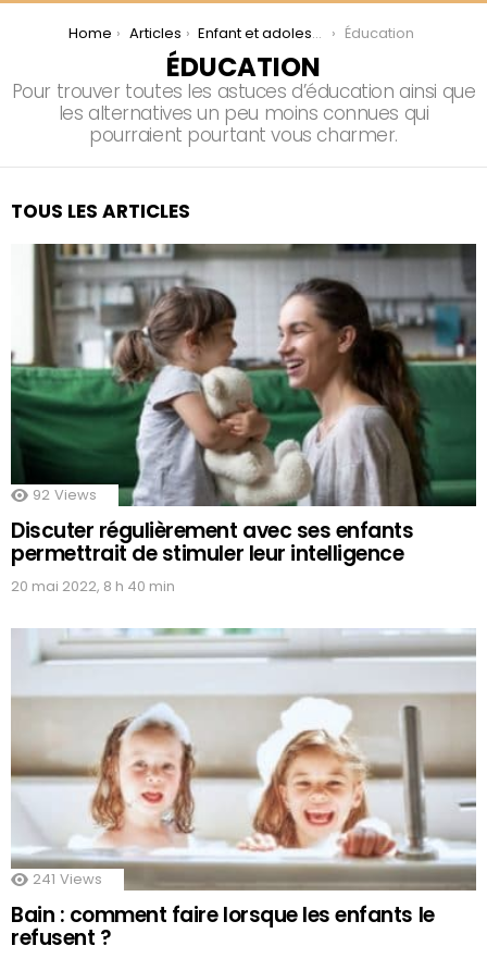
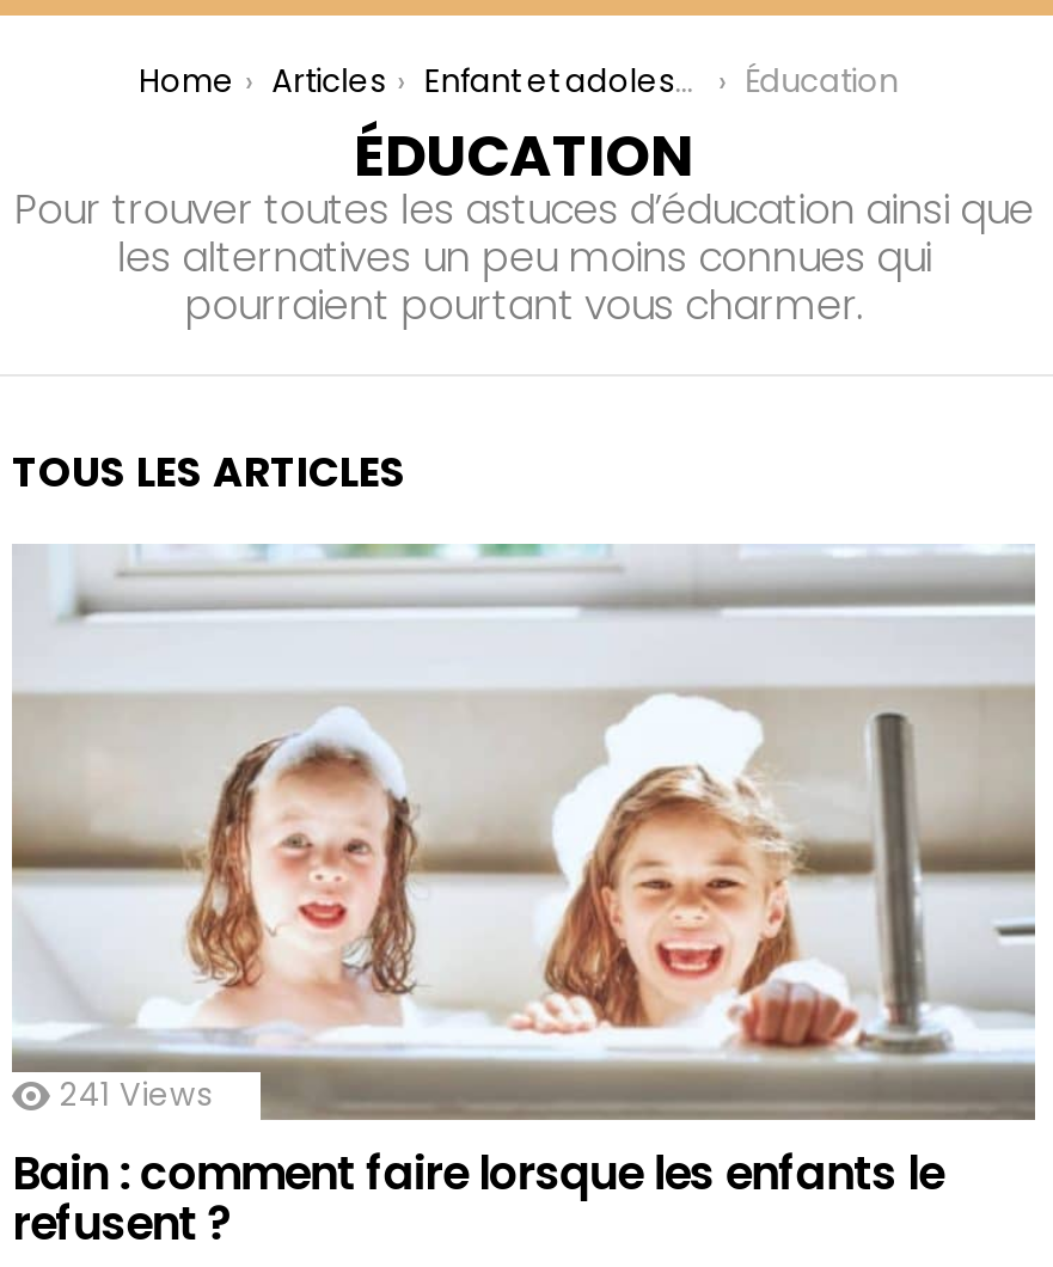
[10,243,477,597] [image] | 92 Views | Discuter régulièrement avec ses enfants | permettrait de stimuler leur intelligence | 20 mai 2022, 8 h 40 min -> none

